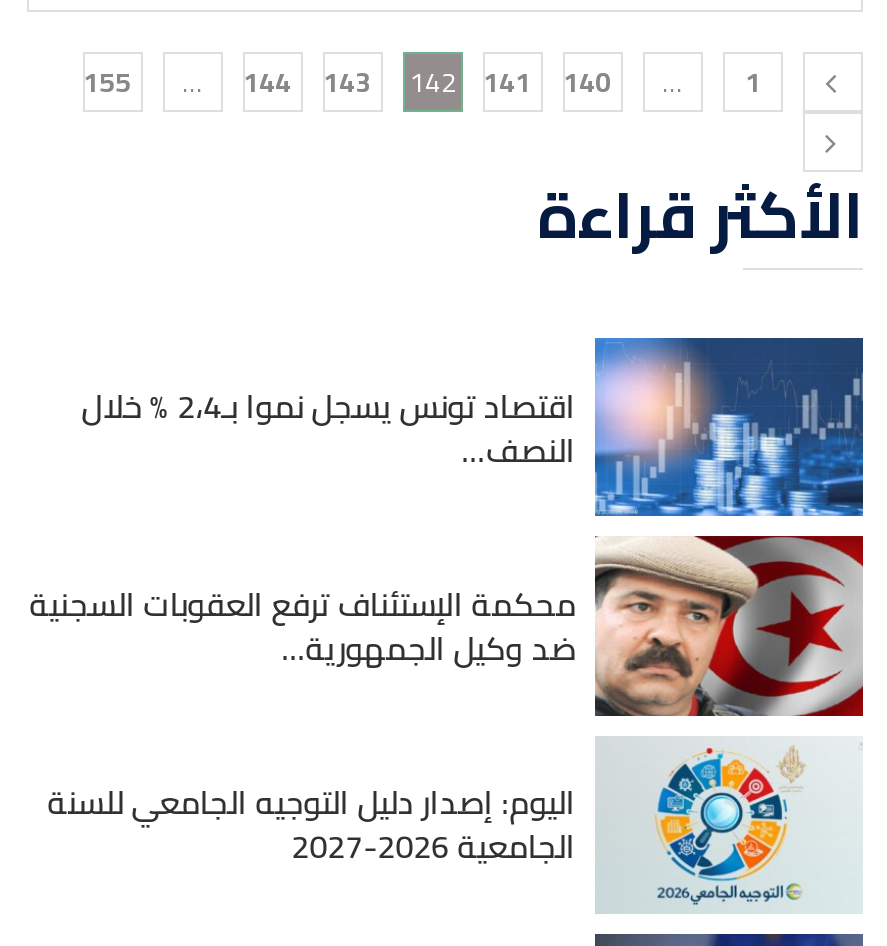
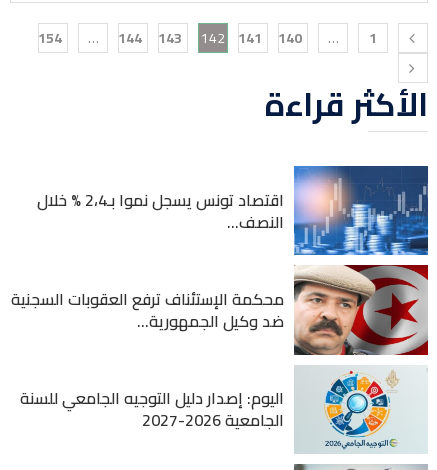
[83,57,131,109] 155 -> [38,25,62,51] 154

